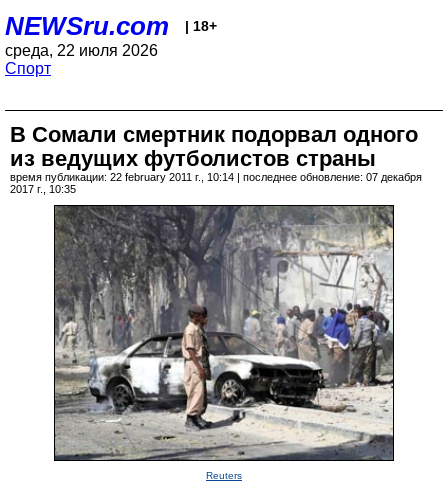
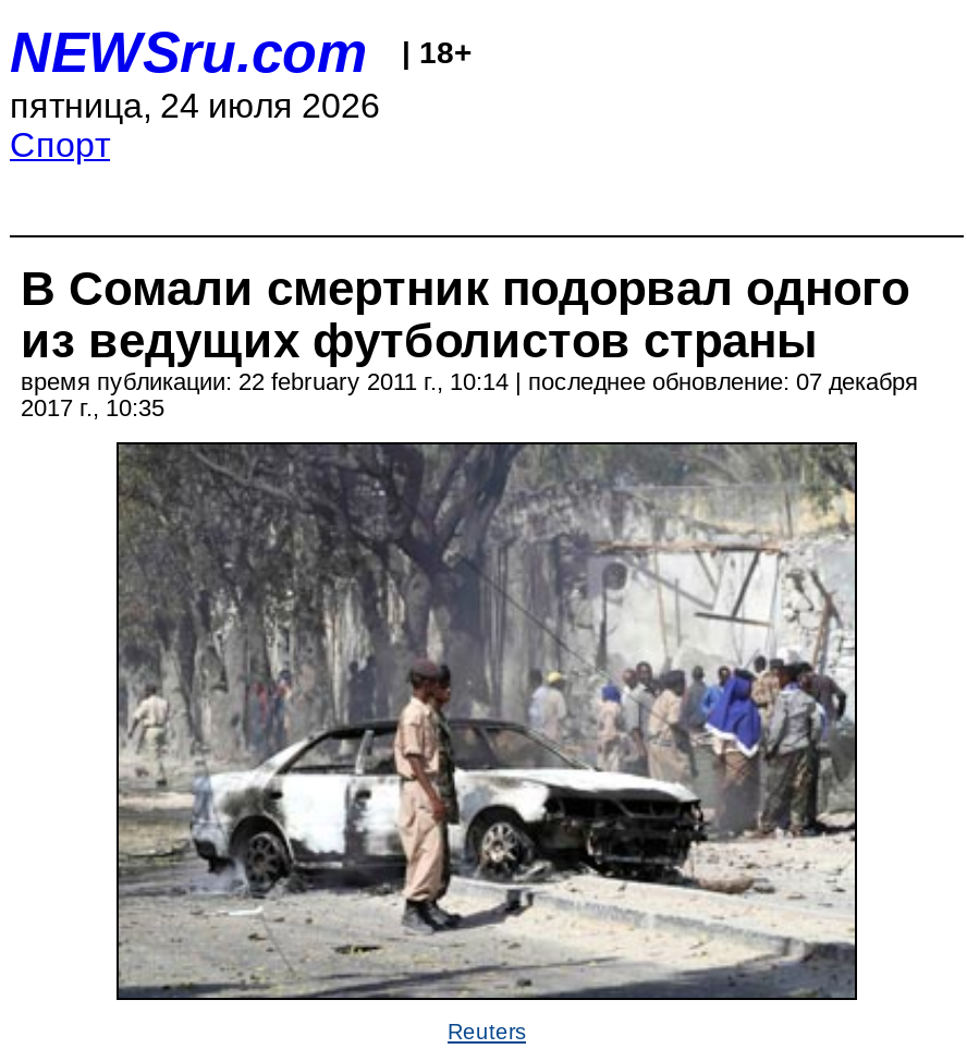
[5,42,158,59] среда, 22 июля 2026 -> [10,87,380,124] пятница, 24 июля 2026

